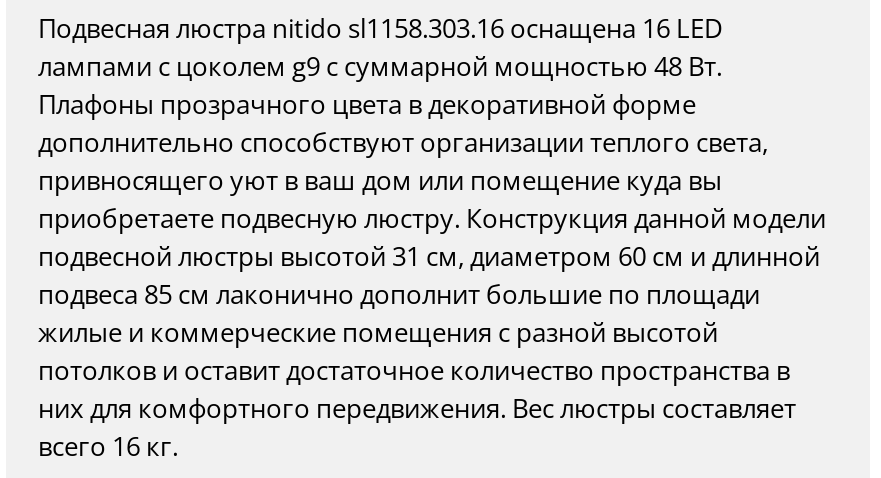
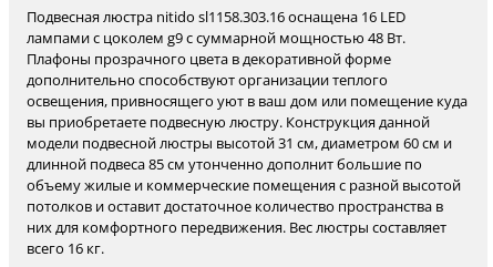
[38,124,826,350] дополнительно способствуют организации теплого света, | привносящего уют в ваш дом или помещение куда вы | приобретаете подвесную люстру. Конструкция данной модели | подвесной люстры высотой 31 см, диаметром 60 см и длинной | подвеса 85 см лаконично дополнит большие по площади | жилые и коммерческие помещения с разной высотой -> [27,70,468,195] дополнительно способствуют организации теплого | освещения, привносящего уют в ваш дом или помещение куда | вы приобретаете подвесную люстру. Конструкция данной | модели подвесной люстры высотой 31 см, диаметром 60 см и | длинной подвеса 85 см утонченно дополнит большие по | объему жилые и коммерческие помещения с разной высотой

